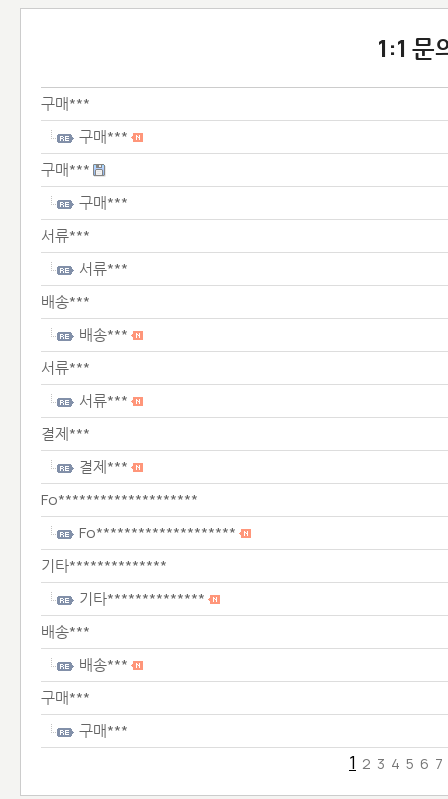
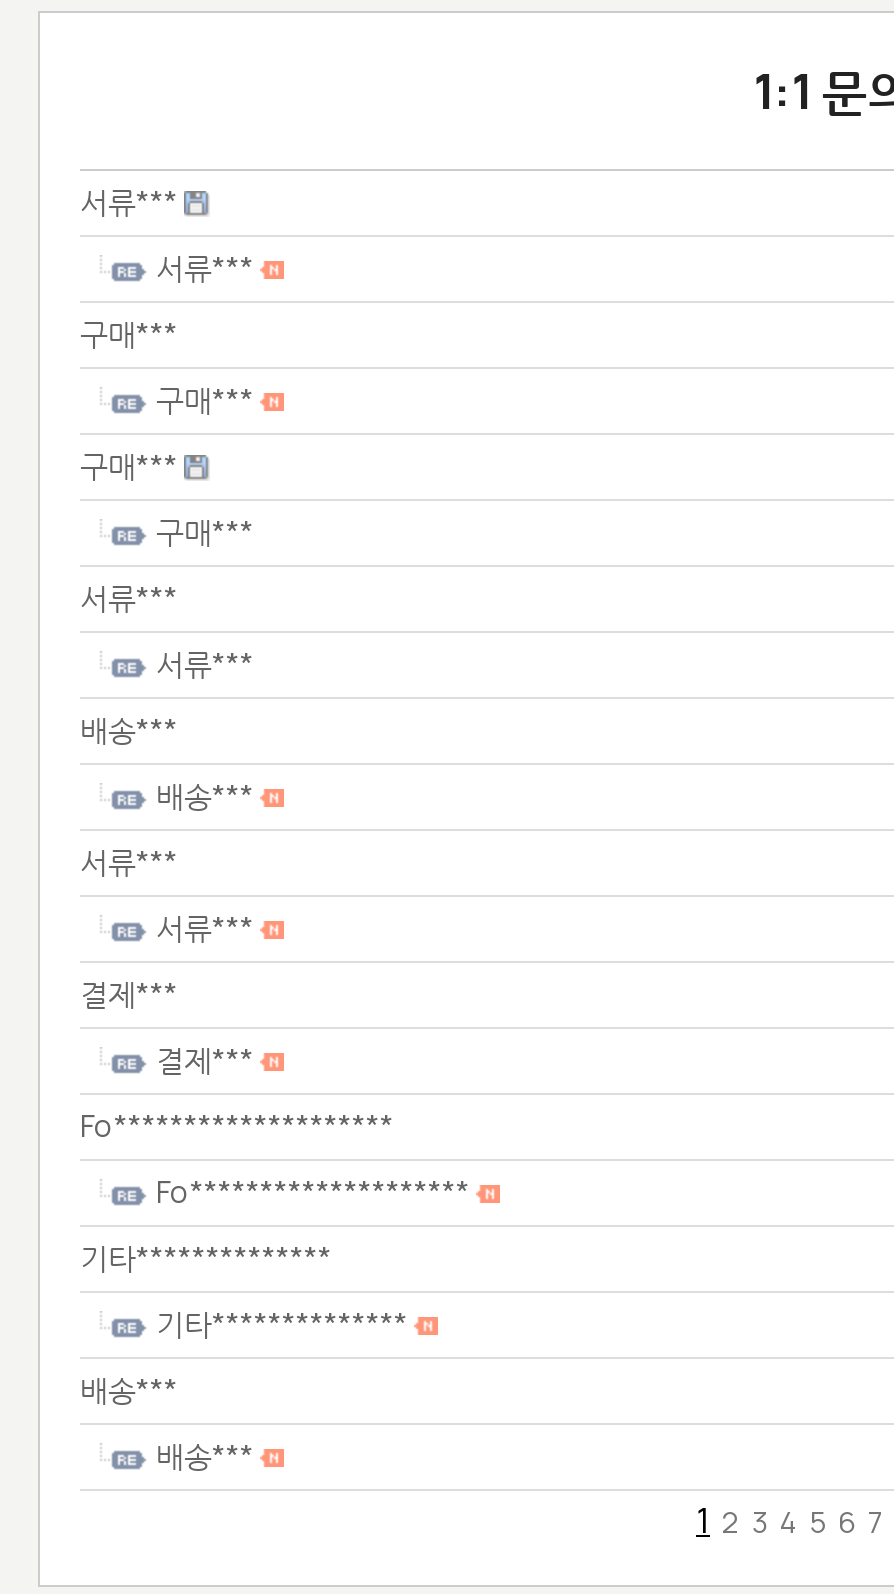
none -> [80,181,260,289] 서류*** | 서류***
moved [41,93,131,675] -> [80,313,260,1477]: 구매*** | 구매*** | 구매*** | ... | 배송*** | 배송***
[41,687,131,741] 구매*** | 구매*** -> none

